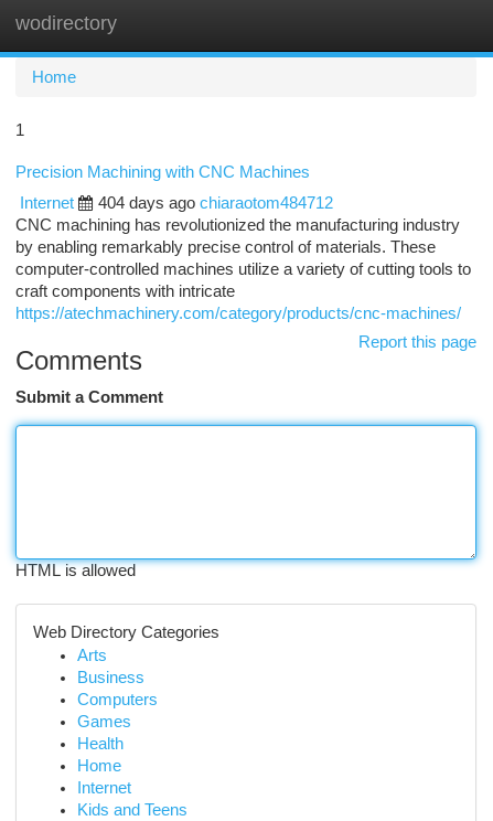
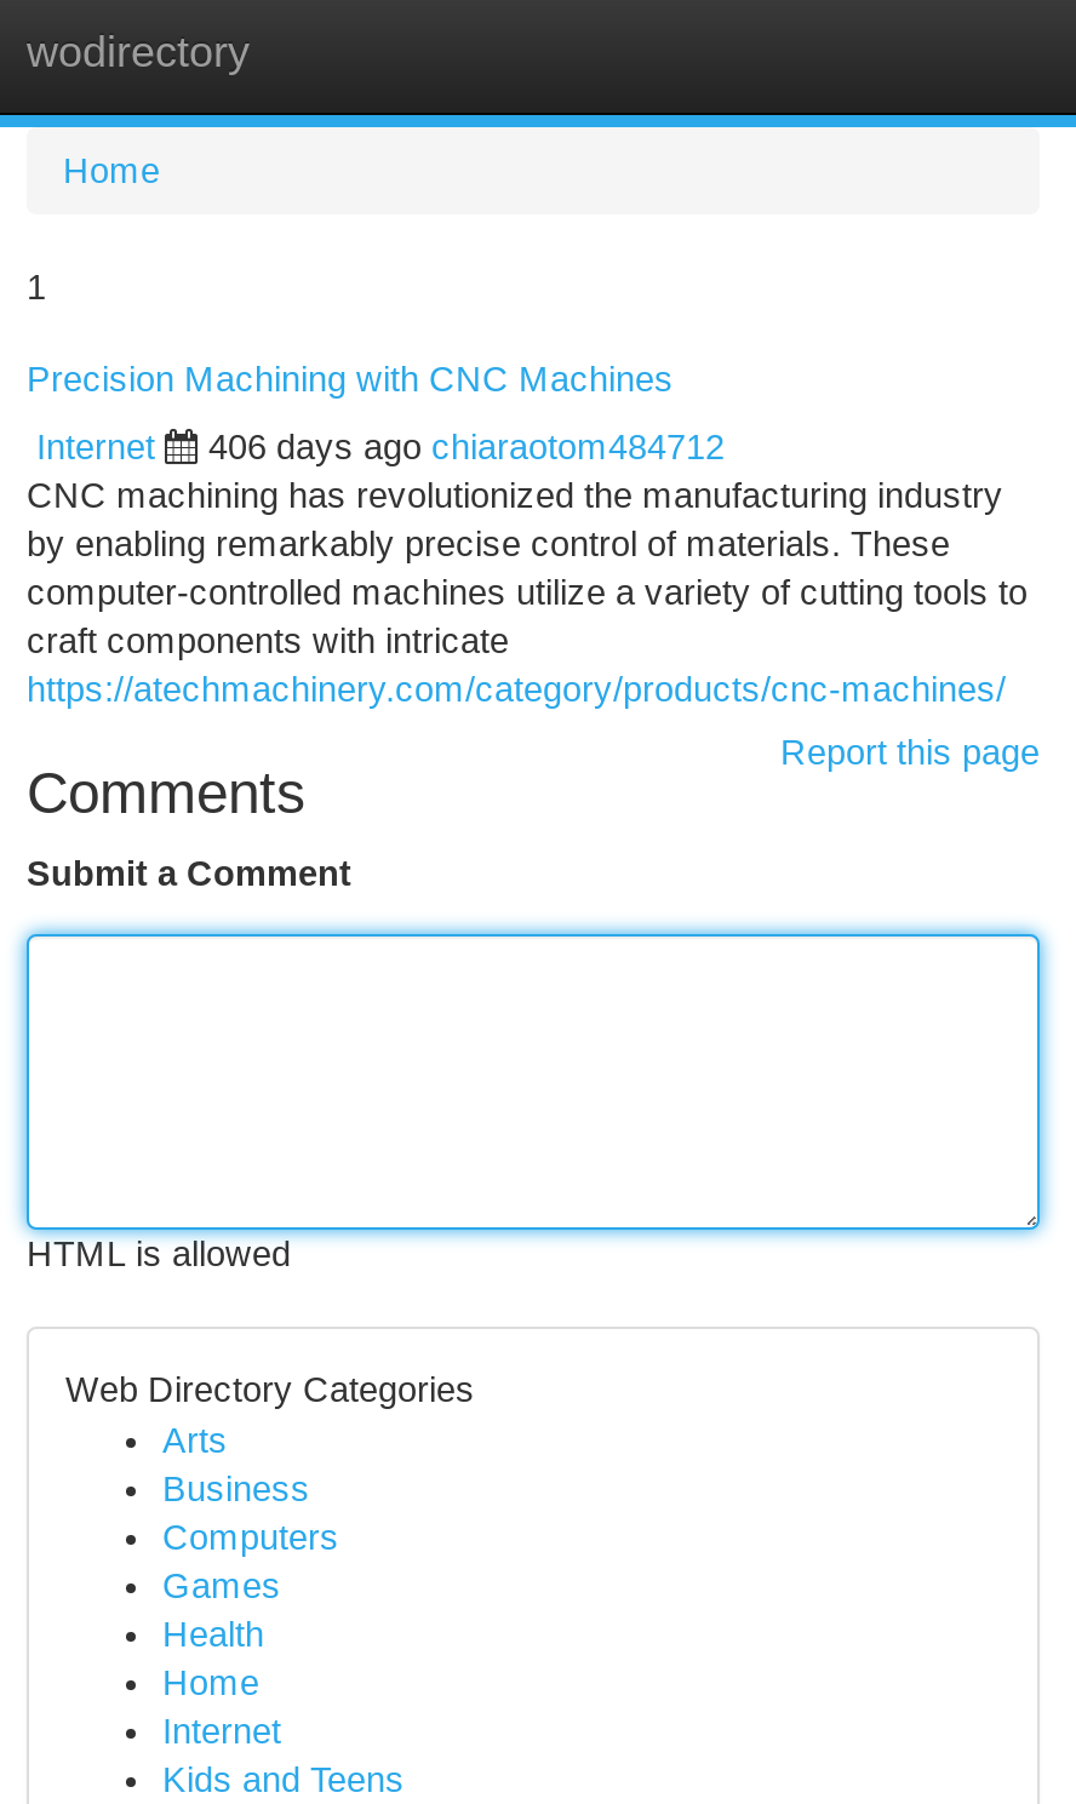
[98,194,333,212] 404 days ago chiaraotom484712 -> [208,428,725,466] 406 days ago chiaraotom484712

